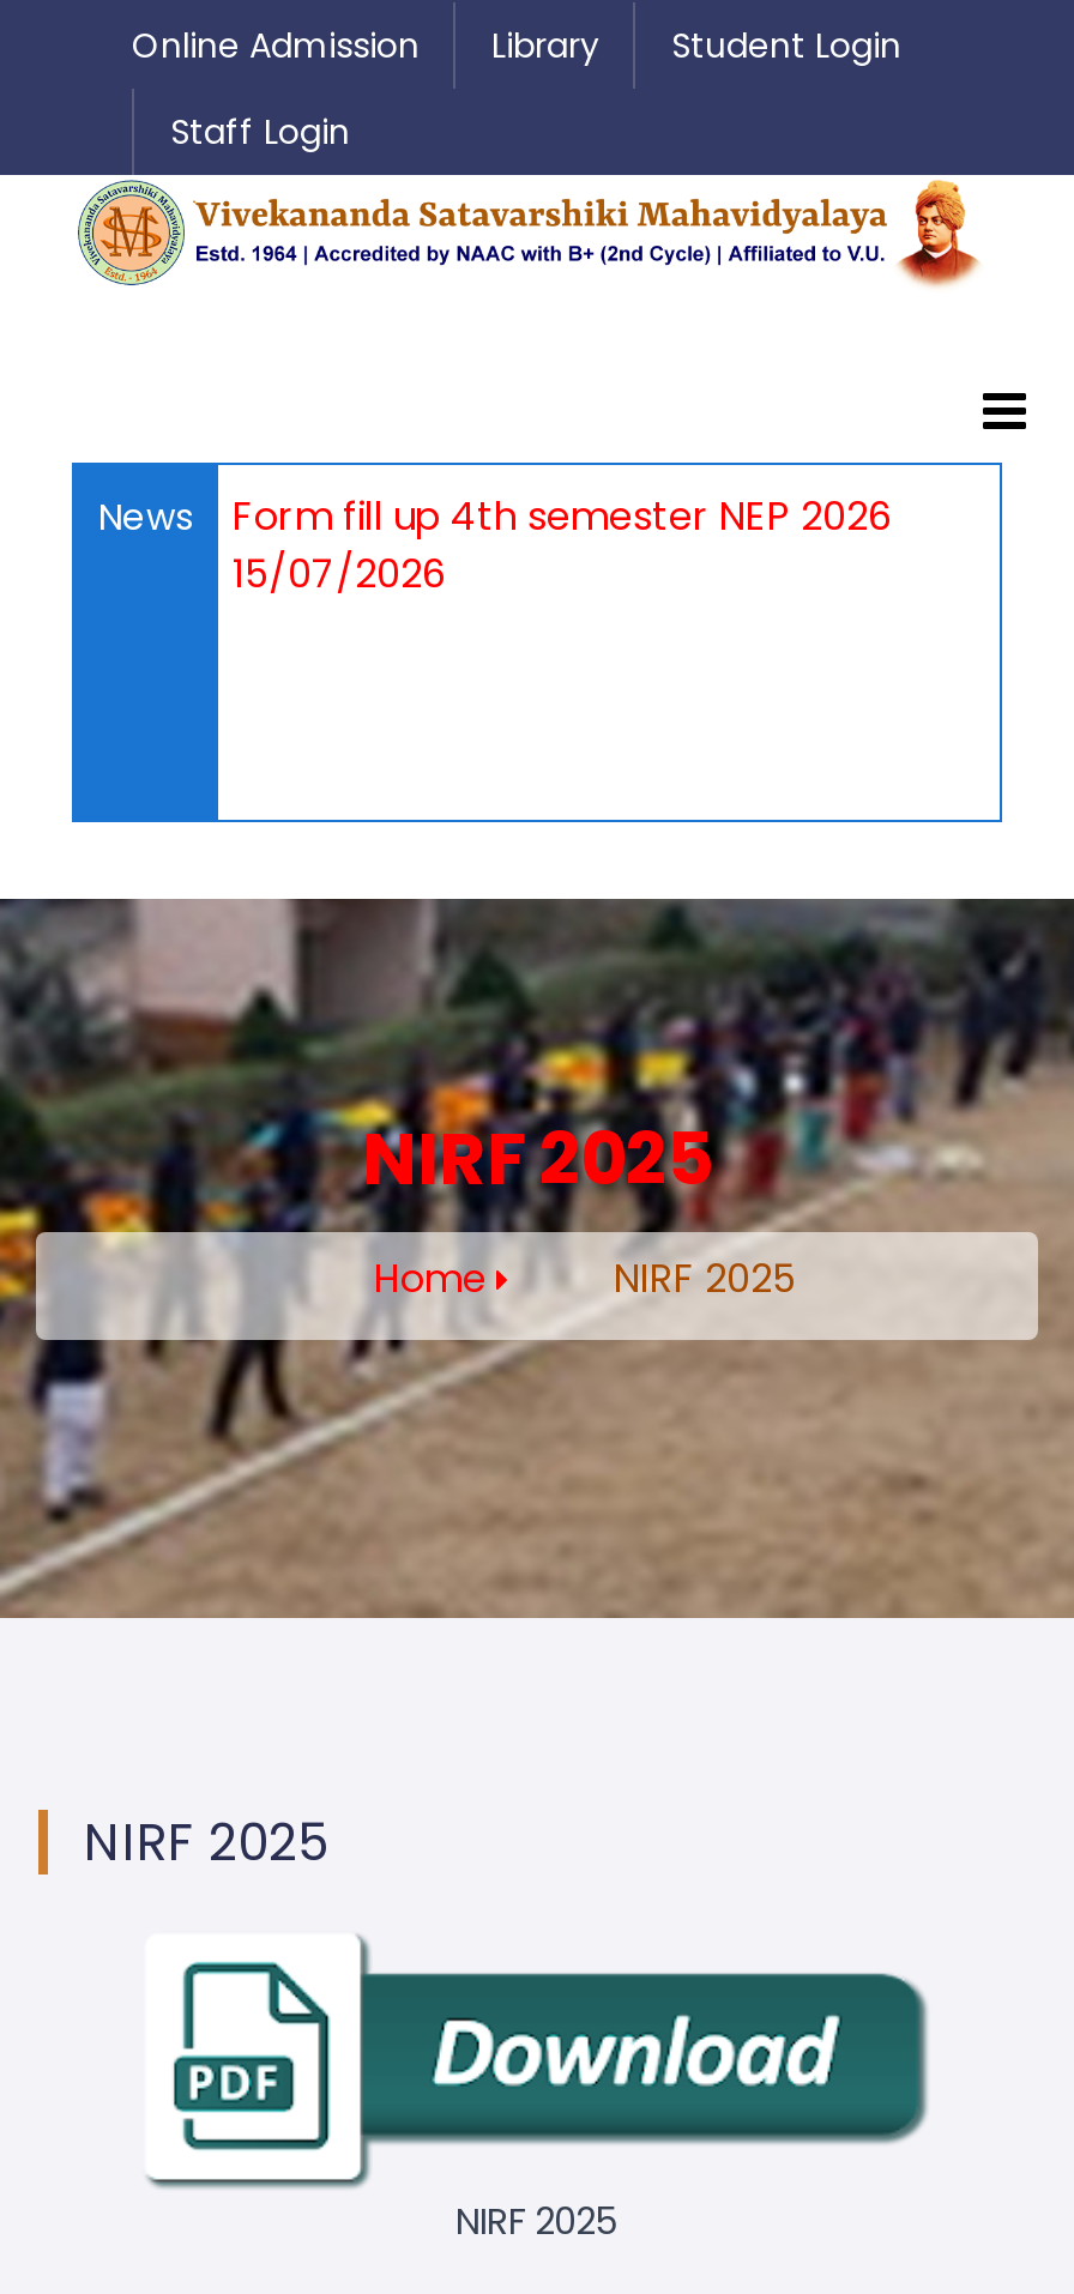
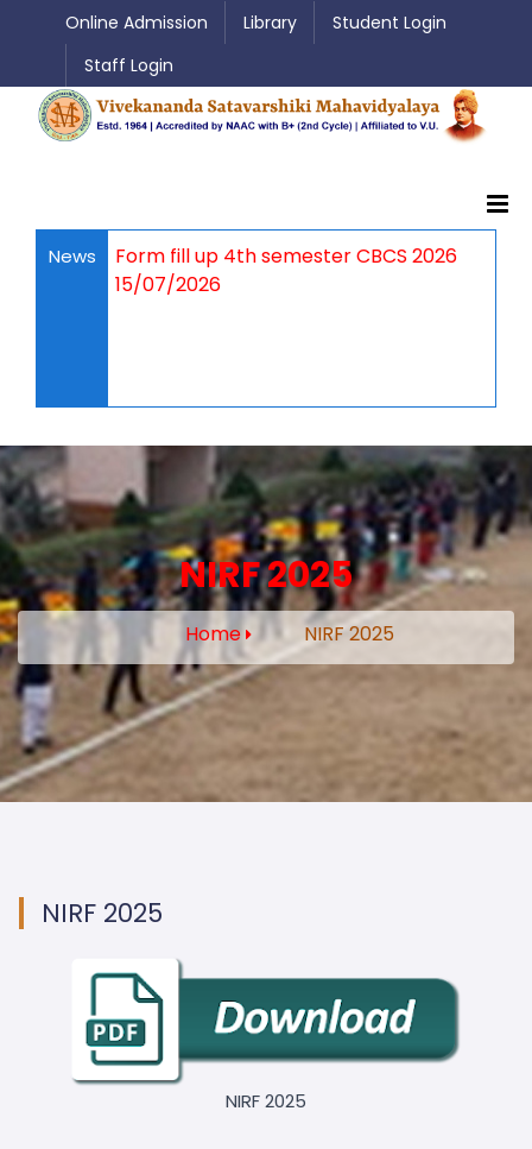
[233,489,892,545] Form fill up 4th semester NEP 2026 -> [115,243,457,270] Form fill up 4th semester CBCS 2026

